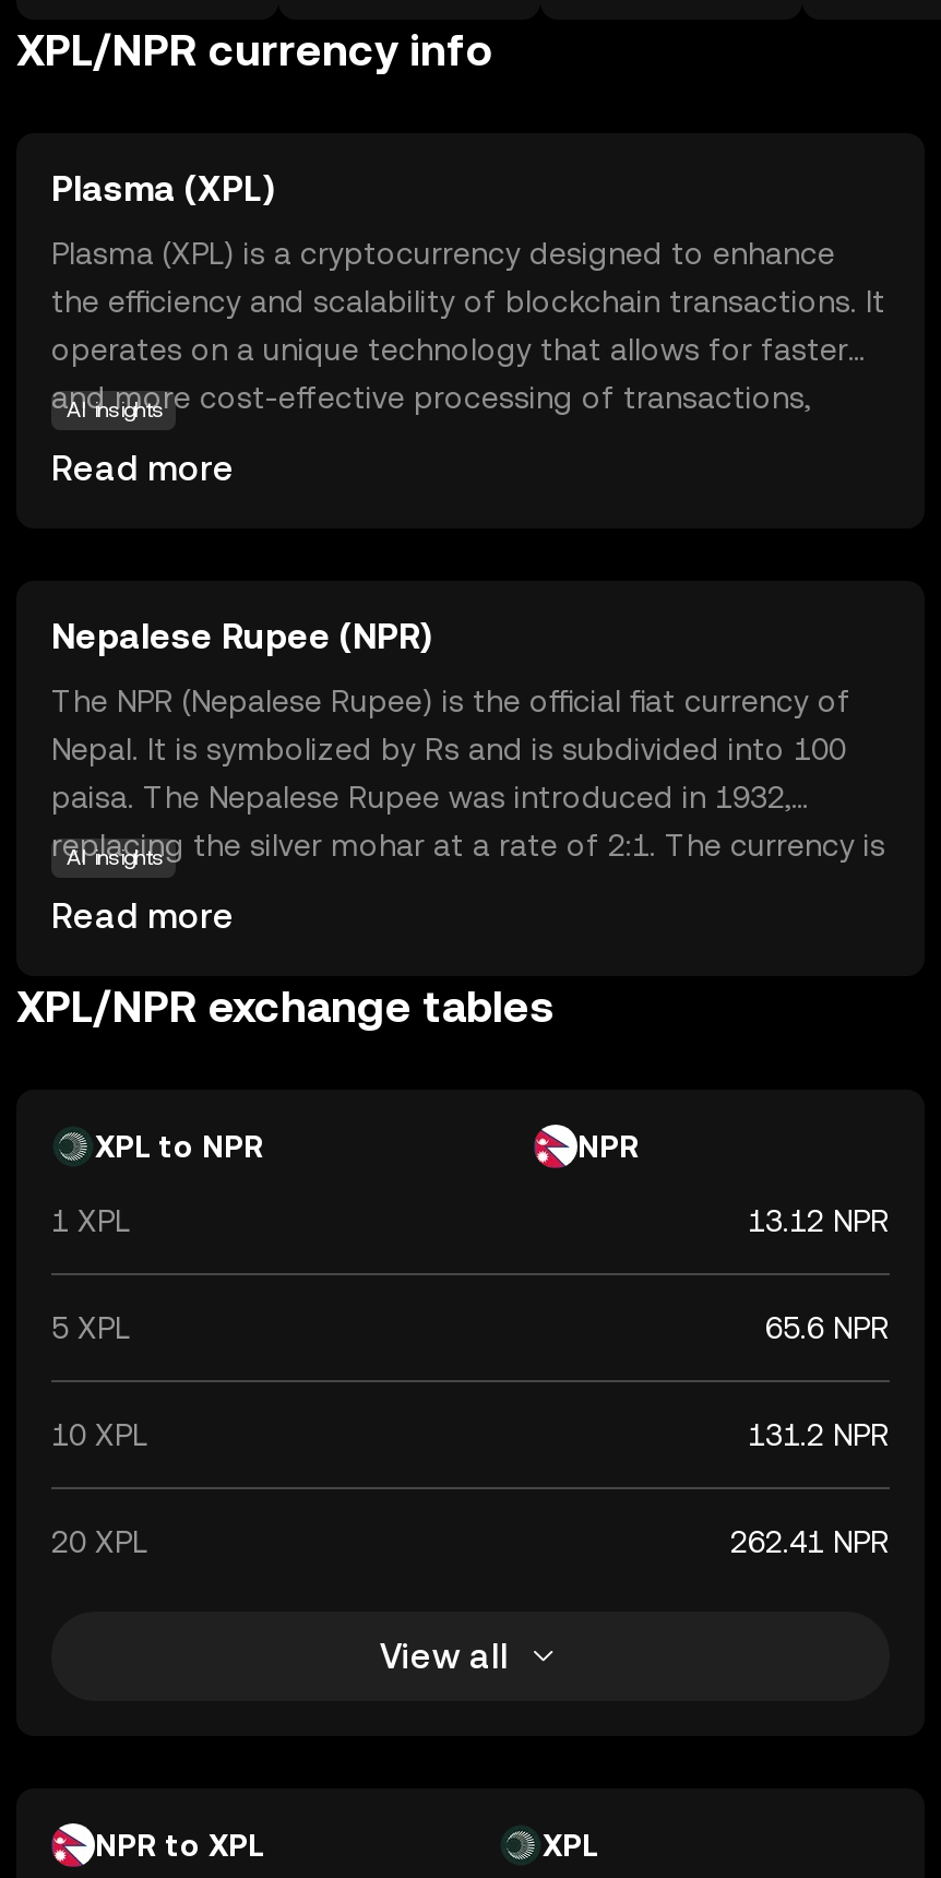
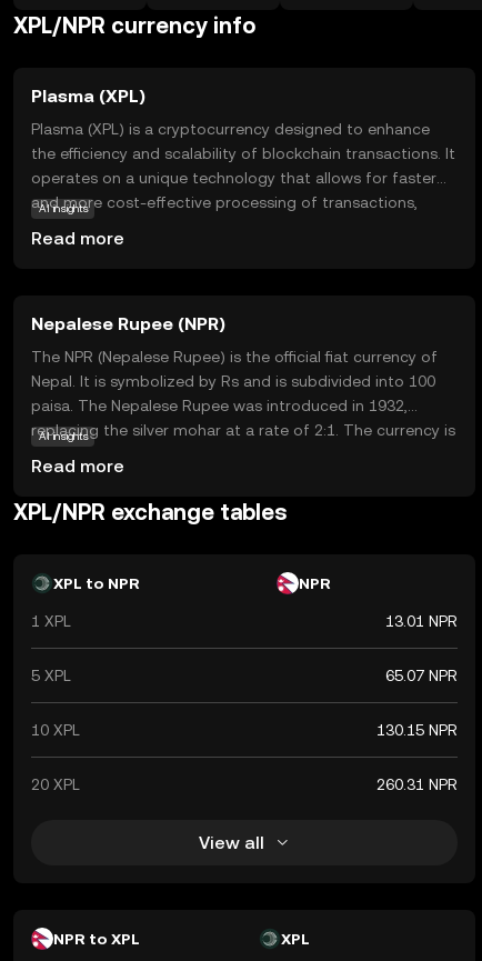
[748,1203,890,1238] 13.12 NPR -> [385,612,458,630] 13.01 NPR
[765,1310,890,1345] 65.6 NPR -> [385,667,458,684] 65.07 NPR
[748,1417,890,1452] 131.2 NPR -> [376,721,458,739] 130.15 NPR
[730,1524,890,1559] 262.41 NPR -> [376,775,458,793] 260.31 NPR

